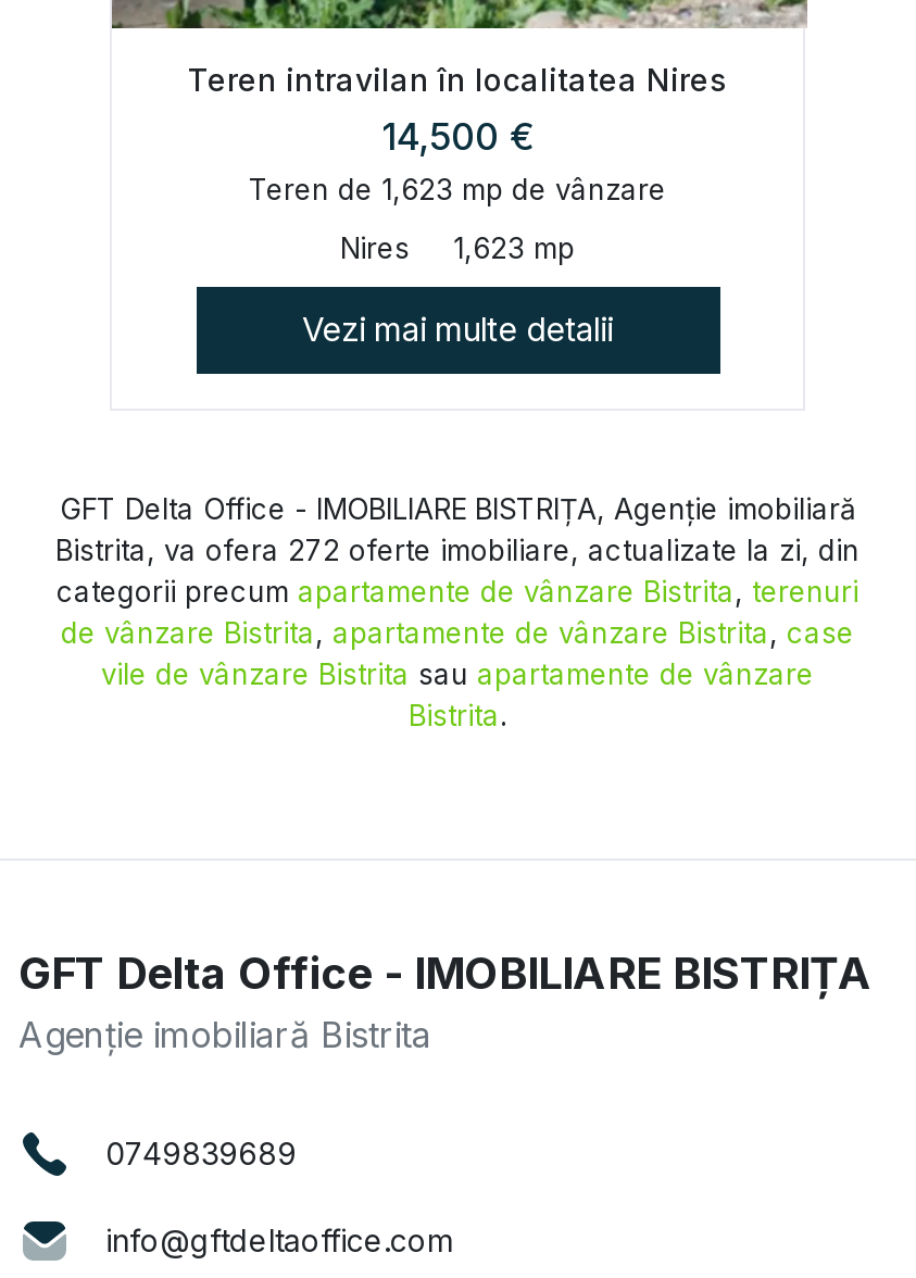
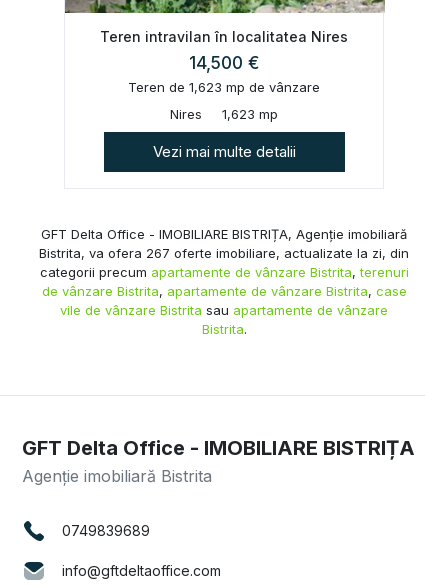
[55,532,859,567] Bistrita, va ofera 272 oferte imobiliare, actualizate la zi, din -> [39,245,409,261] Bistrita, va ofera 267 oferte imobiliare, actualizate la zi, din

